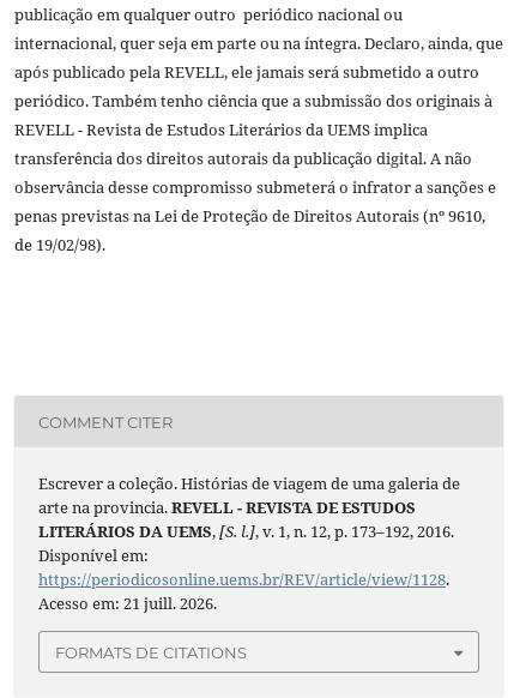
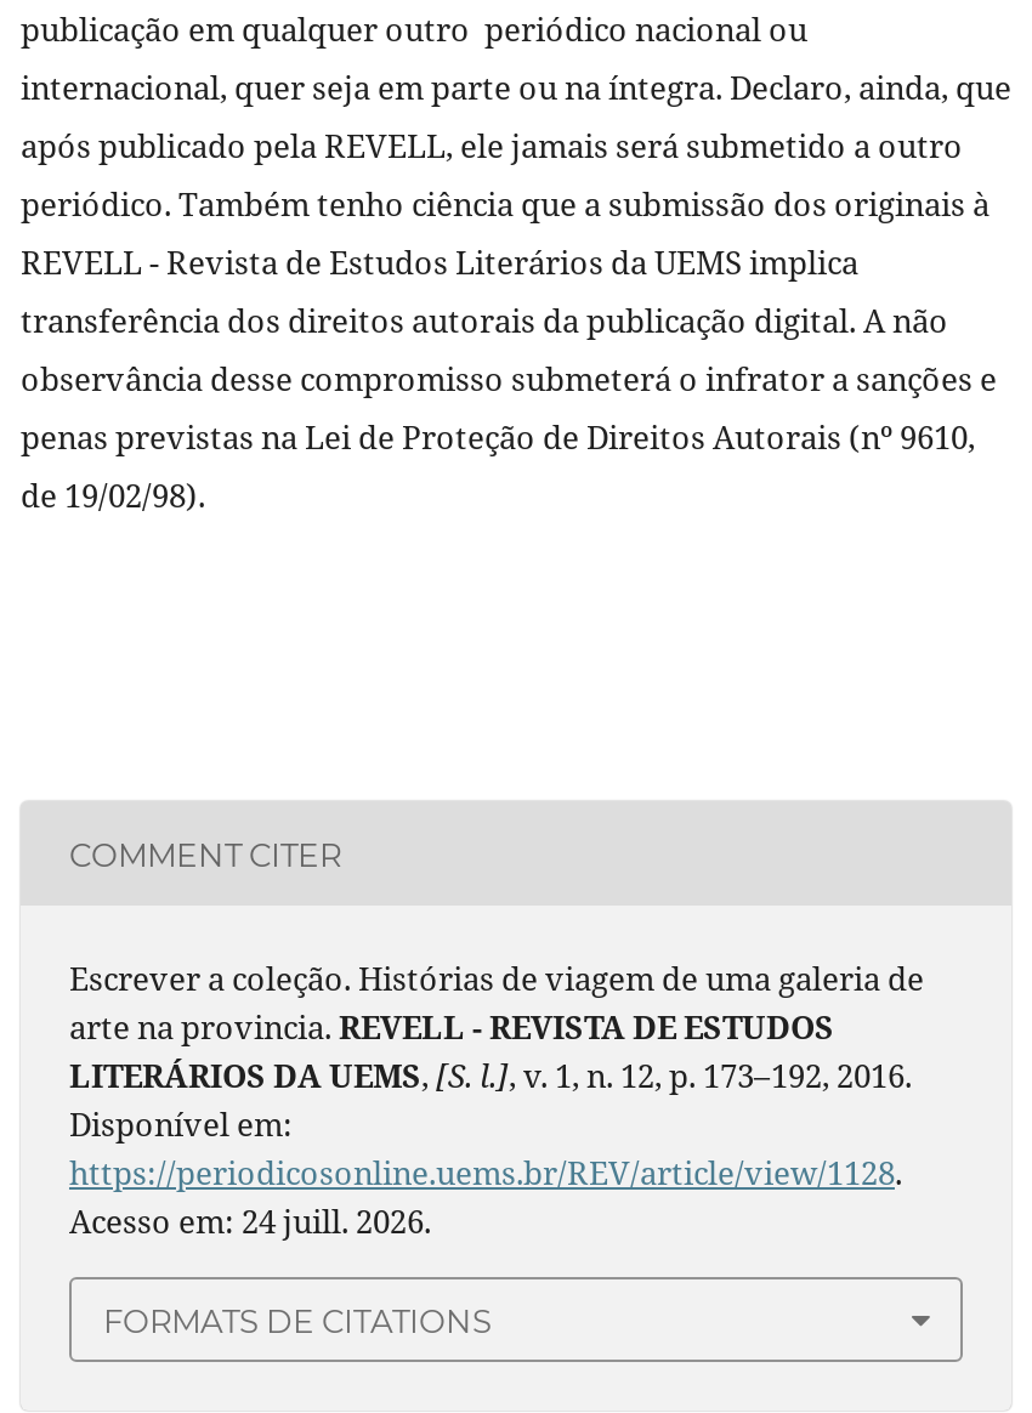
[38,593,217,614] Acesso em: 21 juill. 2026. -> [69,1200,431,1244] Acesso em: 24 juill. 2026.

